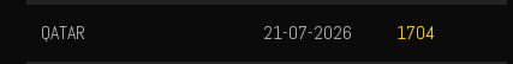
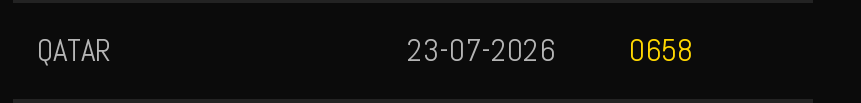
[263,21,352,45] 21-07-2026 -> [407,31,555,71] 23-07-2026
[396,22,435,45] 1704 -> [629,32,693,72] 0658

